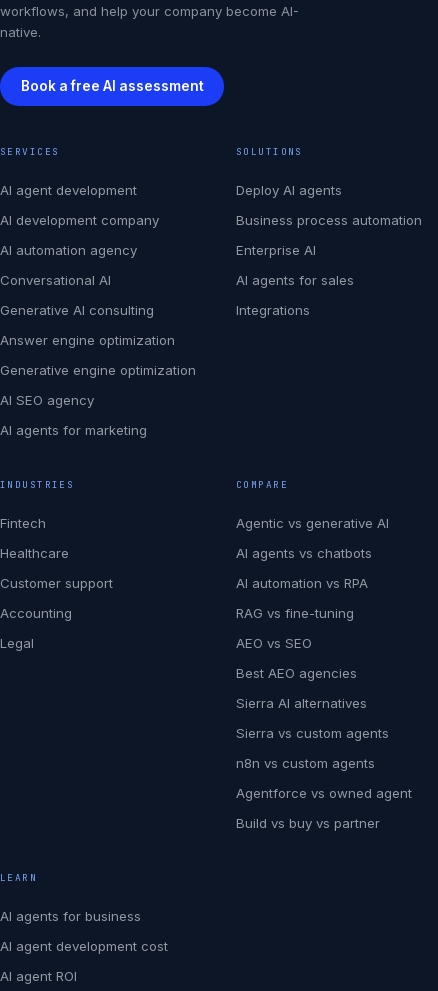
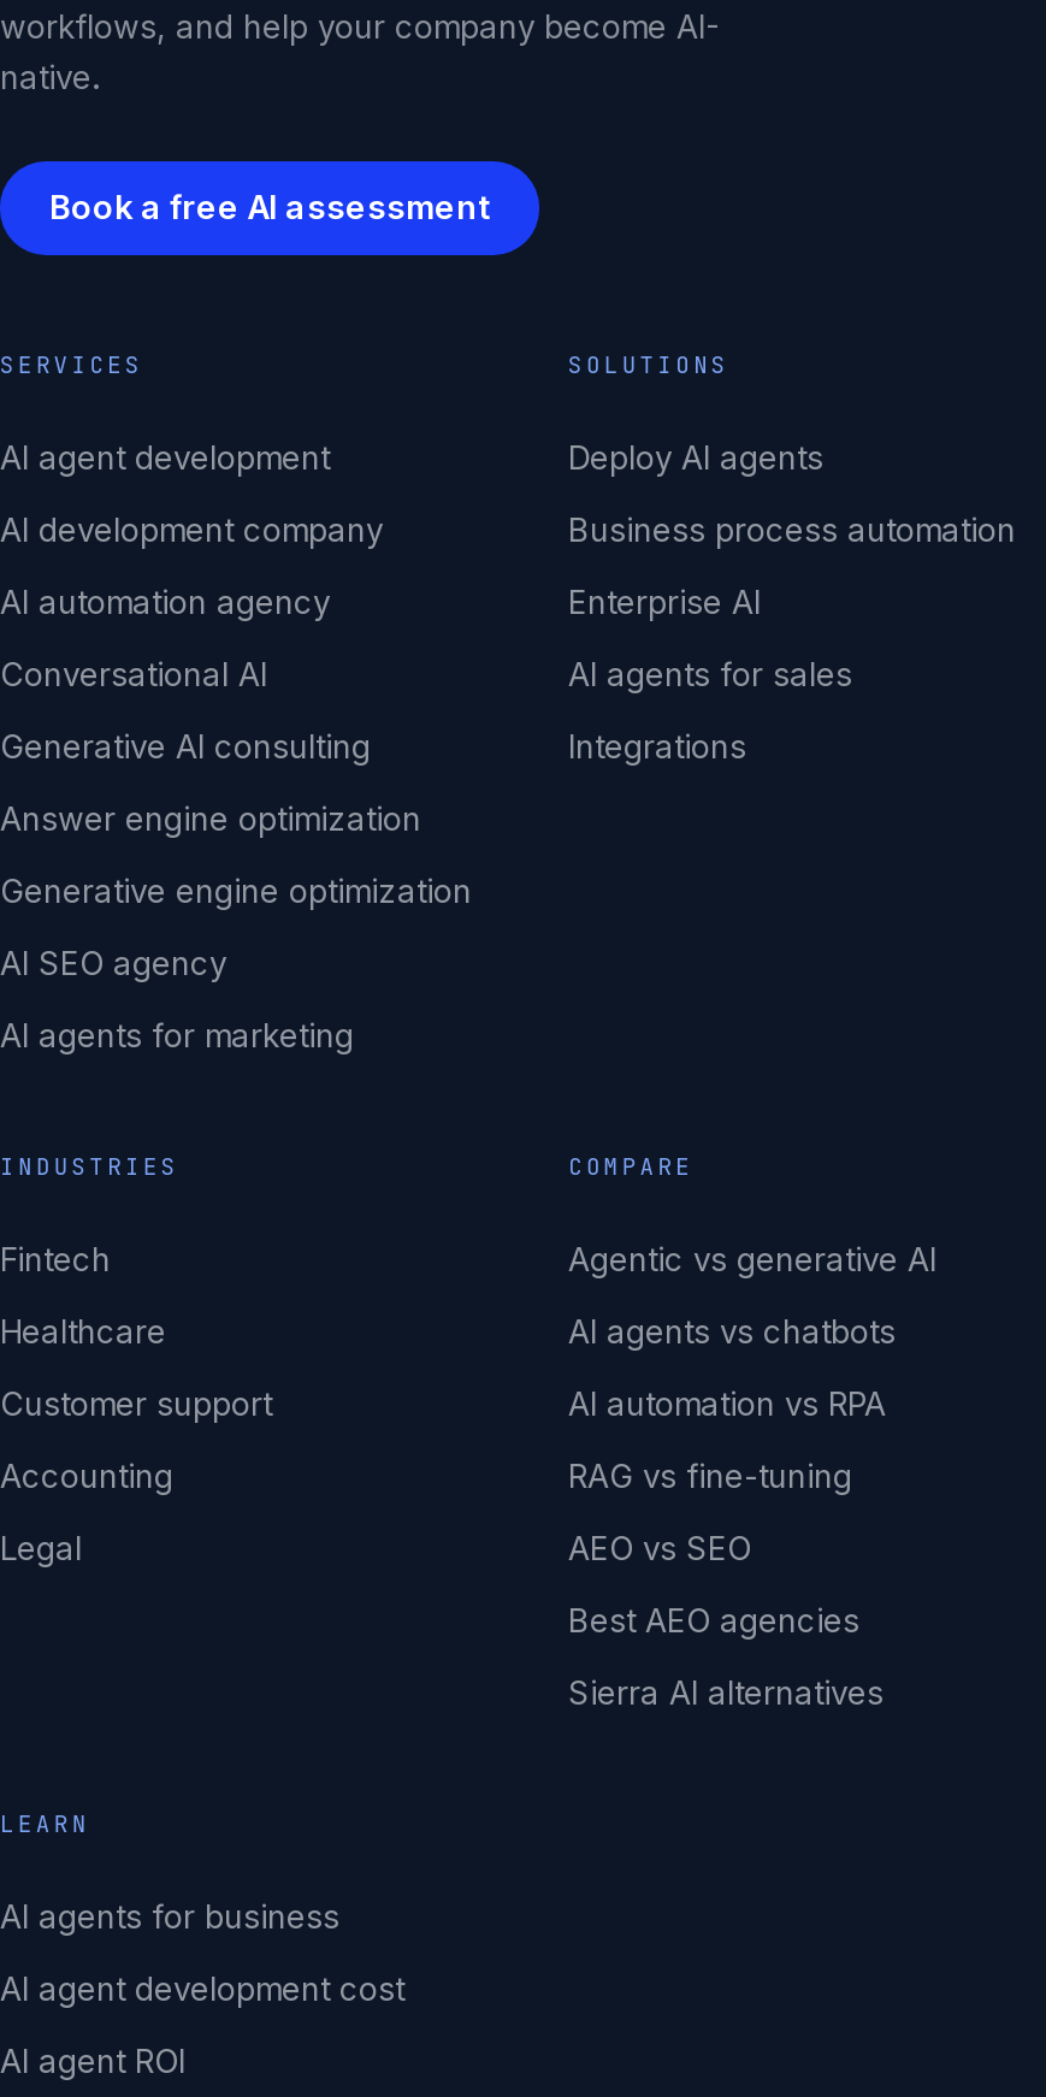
[236,725,412,831] Sierra vs custom agents | n8n vs custom agents | Agentforce vs owned agent | Build vs buy vs partner -> none

